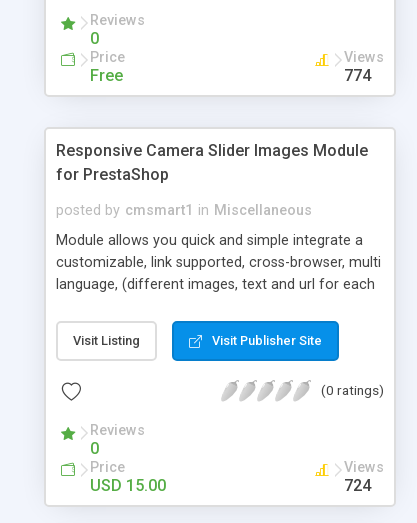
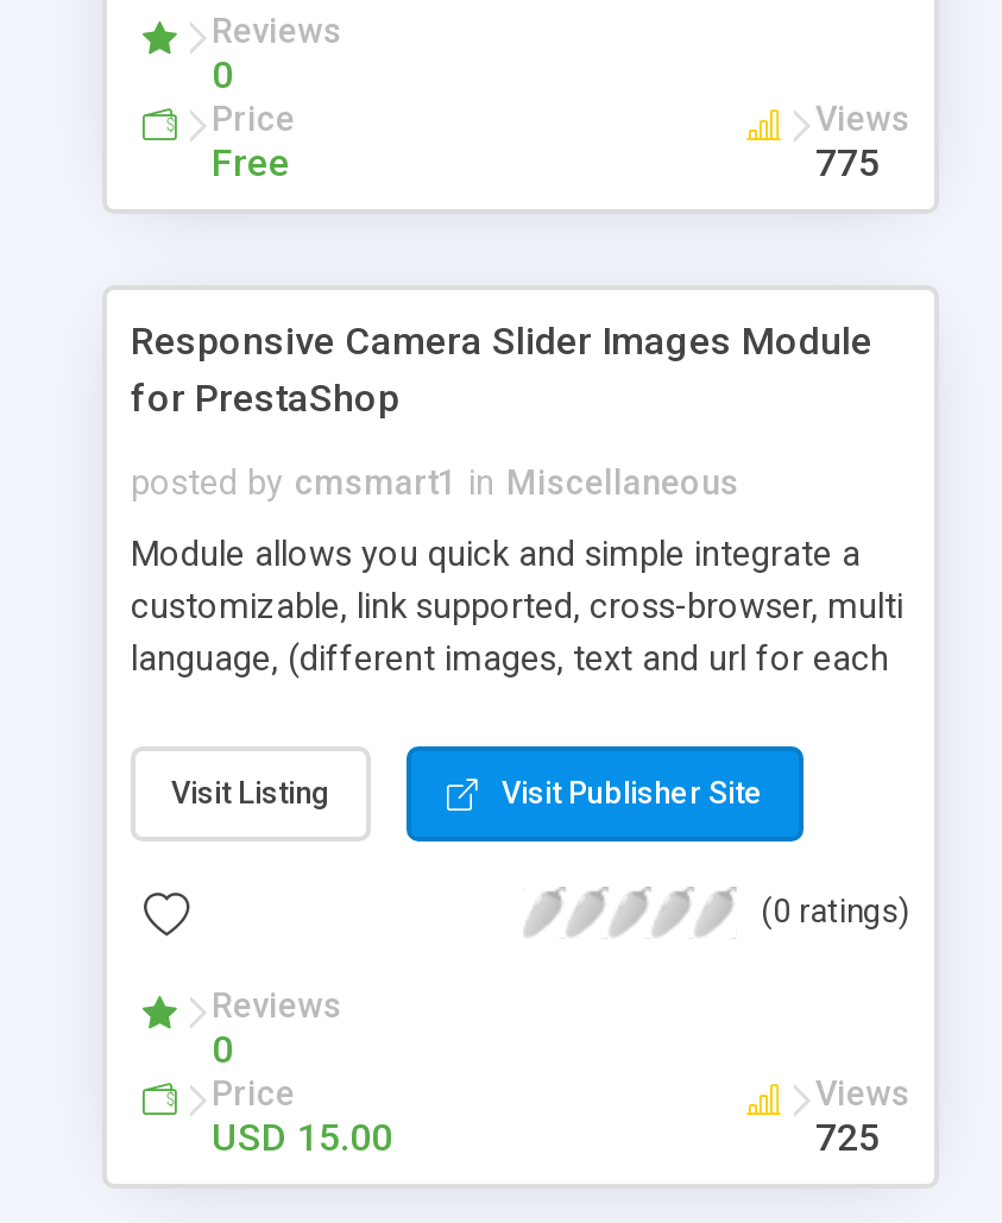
[344,66,371,85] 774 -> [815,140,880,185] 775
[344,476,371,495] 724 -> [815,1114,880,1160] 725

